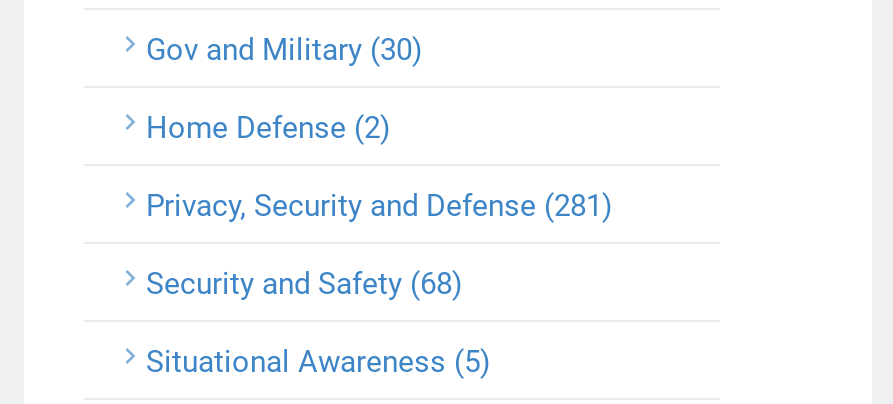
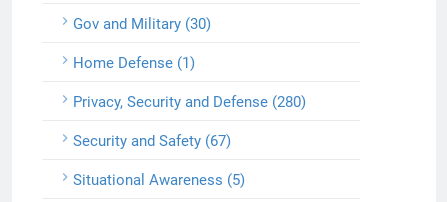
[146,110,390,146] Home Defense (2) -> [73,54,195,72] Home Defense (1)
[146,188,612,224] Privacy, Security and Defense (281) -> [73,93,306,111] Privacy, Security and Defense (280)
[146,266,462,302] Security and Safety (68) -> [73,132,231,150] Security and Safety (67)

